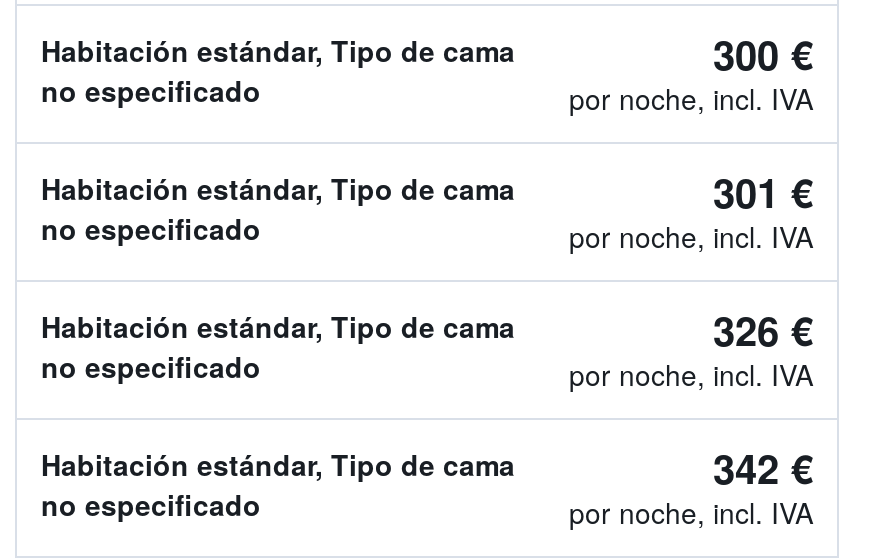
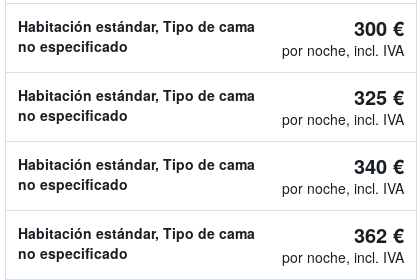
[713,162,813,220] 301 € -> [354,82,404,111] 325 €
[713,300,813,358] 326 € -> [354,151,404,180] 340 €
[713,438,813,496] 342 € -> [354,220,404,249] 362 €

